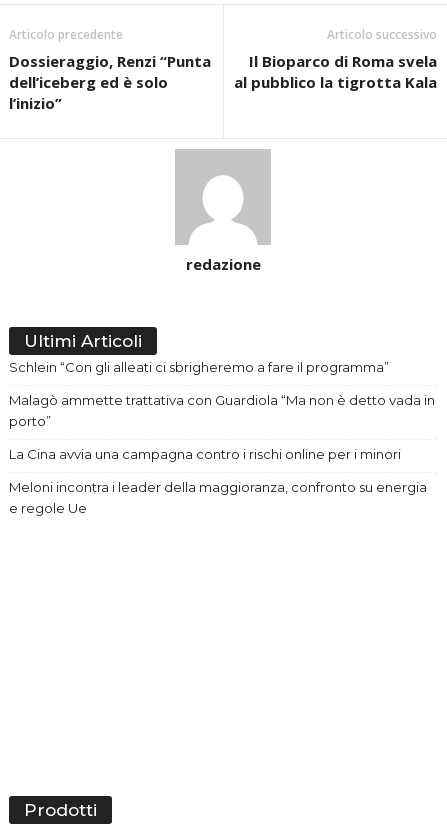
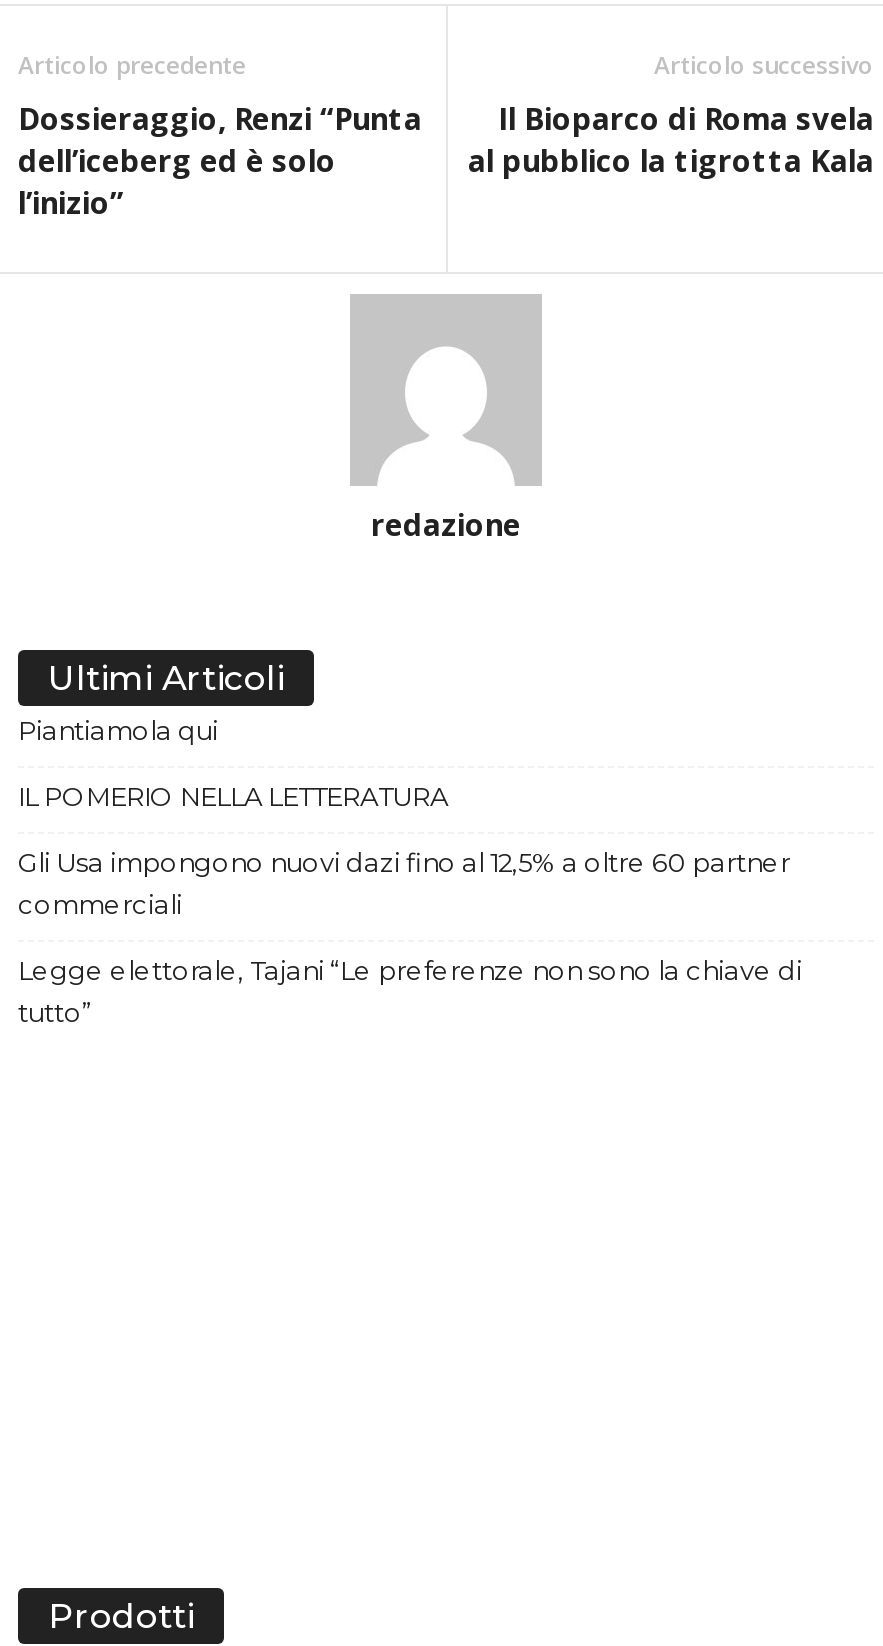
[9,359,389,375] Schlein “Con gli alleati ci sbrigheremo a fare il programma” -> [18,714,218,746] Piantiamola qui
[9,392,435,429] Malagò ammette trattativa con Guardiola “Ma non è detto vada in | porto” -> [18,780,448,812] IL POMERIO NELLA LETTERATURA
[9,446,401,462] La Cina avvia una campagna contro i rischi online per i minori -> [18,846,790,920] Gli Usa impongono nuovi dazi fino al 12,5% a oltre 60 partner | commerciali
[9,479,427,516] Meloni incontra i leader della maggioranza, confronto su energia | e regole Ue -> [18,954,802,1028] Legge elettorale, Tajani “Le preferenze non sono la chiave di | tutto”

